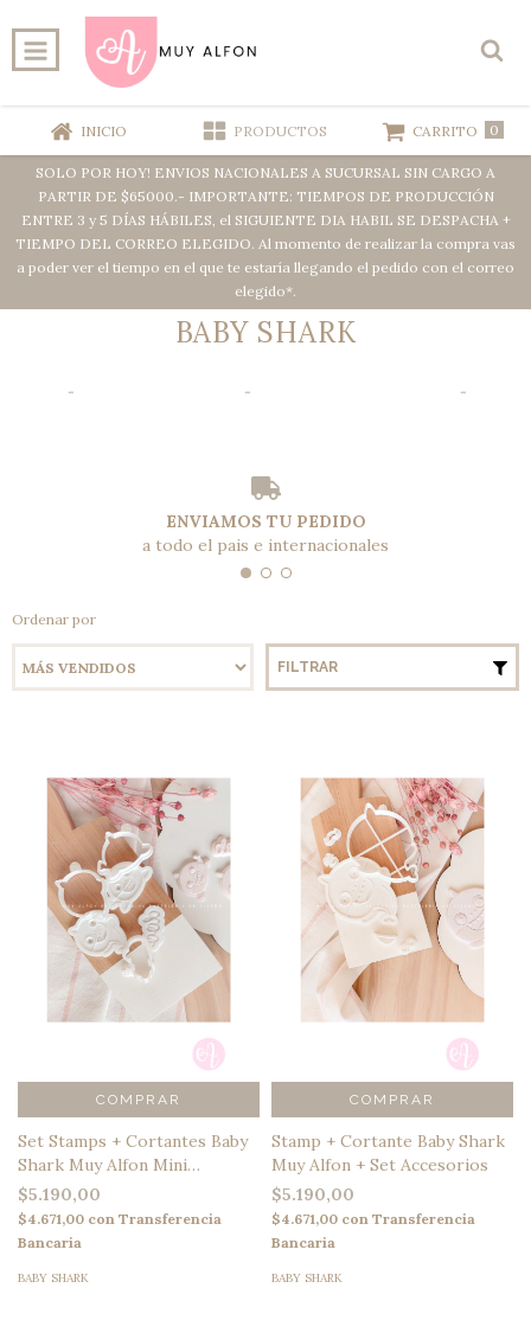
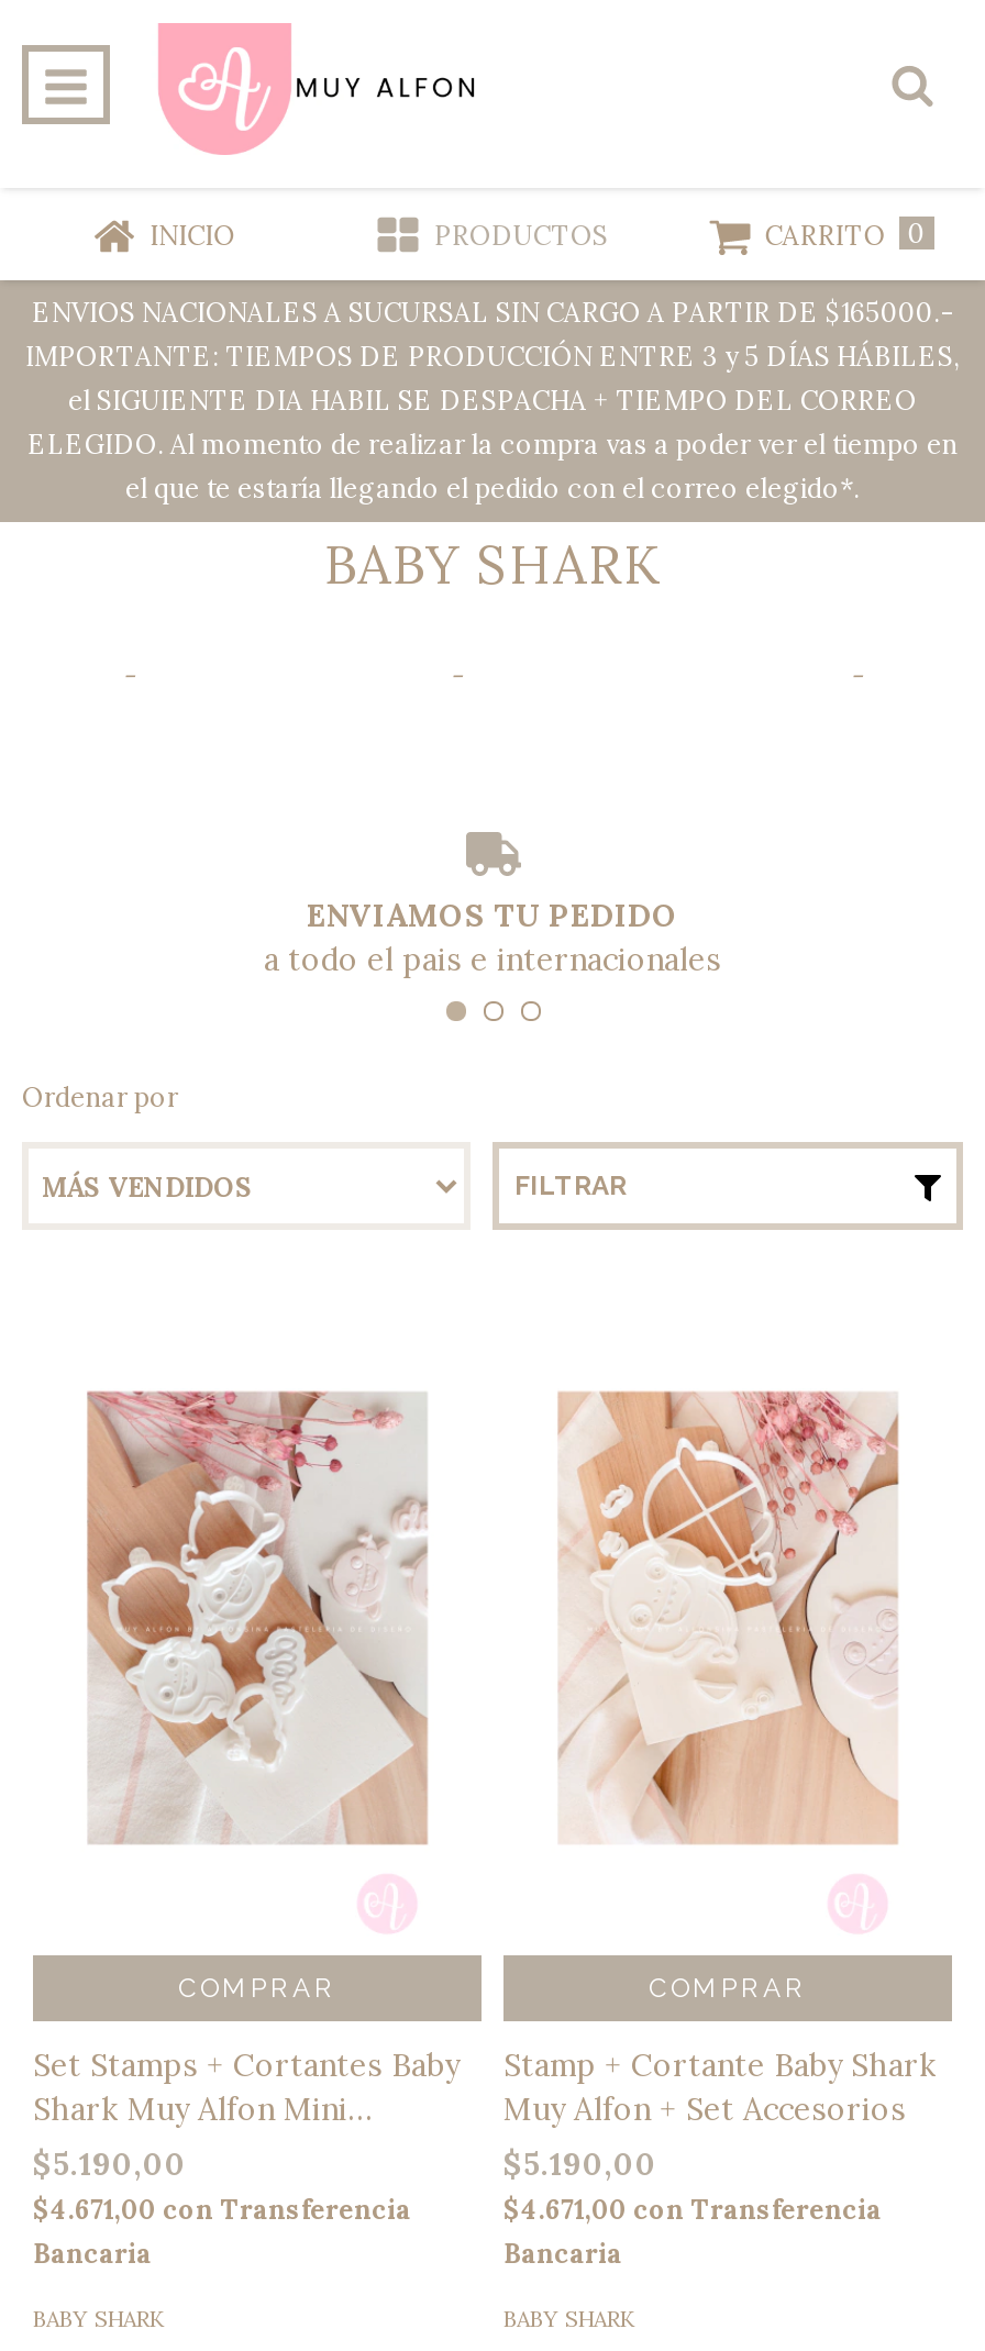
[15,164,516,300] SOLO POR HOY! ENVIOS NACIONALES A SUCURSAL SIN CARGO A | PARTIR DE $65000.- IMPORTANTE: TIEMPOS DE PRODUCCIÓN | ENTRE 3 y 5 DÍAS HÁBILES, el SIGUIENTE DIA HABIL SE DESPACHA + | TIEMPO DEL CORREO ELEGIDO. Al momento de realizar la compra vas | a poder ver el tiempo en el que te estaría llegando el pedido con el correo | elegido*. -> [25,296,960,504] ENVIOS NACIONALES A SUCURSAL SIN CARGO A PARTIR DE $165000.- | IMPORTANTE: TIEMPOS DE PRODUCCIÓN ENTRE 3 y 5 DÍAS HÁBILES, | el SIGUIENTE DIA HABIL SE DESPACHA + TIEMPO DEL CORREO | ELEGIDO. Al momento de realizar la compra vas a poder ver el tiempo en | el que te estaría llegando el pedido con el correo elegido*.

